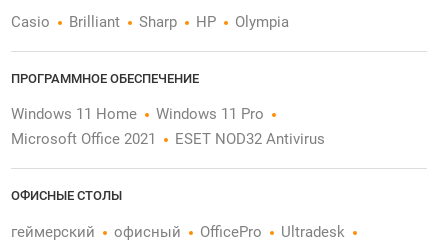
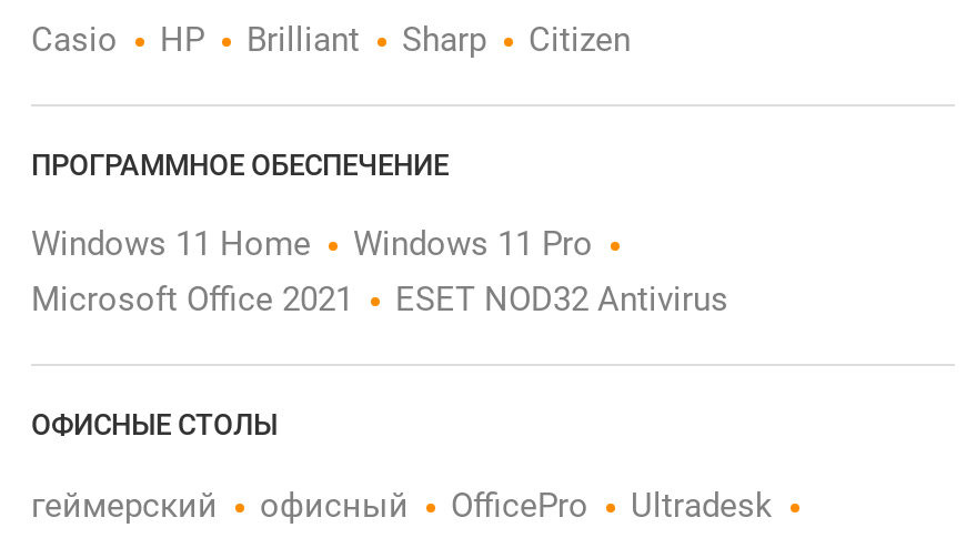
[196,13,289,31] HP | Olympia -> [529,20,631,59] Citizen
none -> [160,20,204,59] HP

